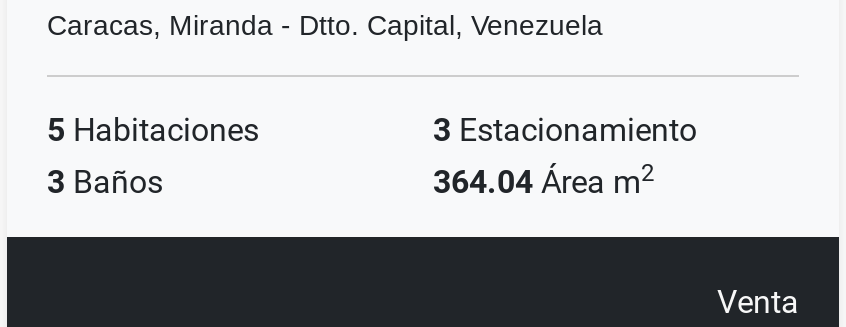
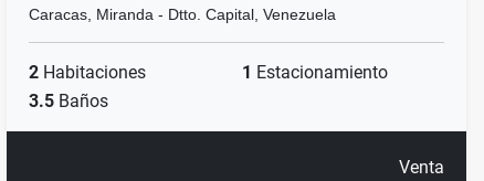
[47,111,697,201] 5 Habitaciones | 3 Estacionamiento | 3 Baños | 364.04 Área m2 -> [29,62,388,112] 2 Habitaciones | 1 Estacionamiento | 3.5 Baños

